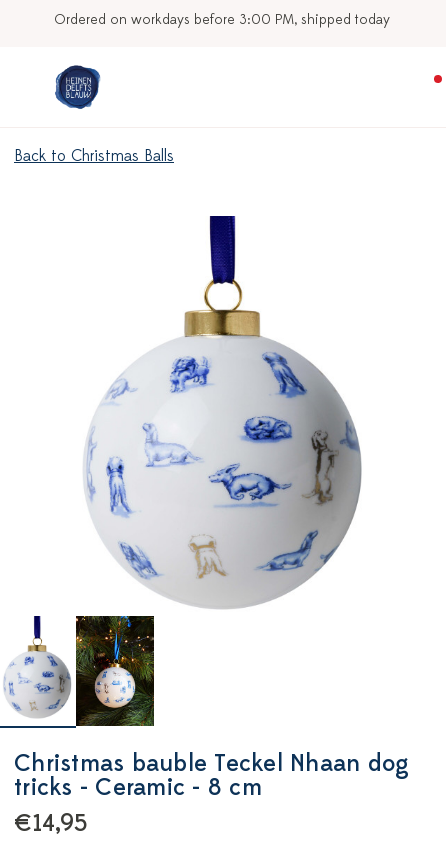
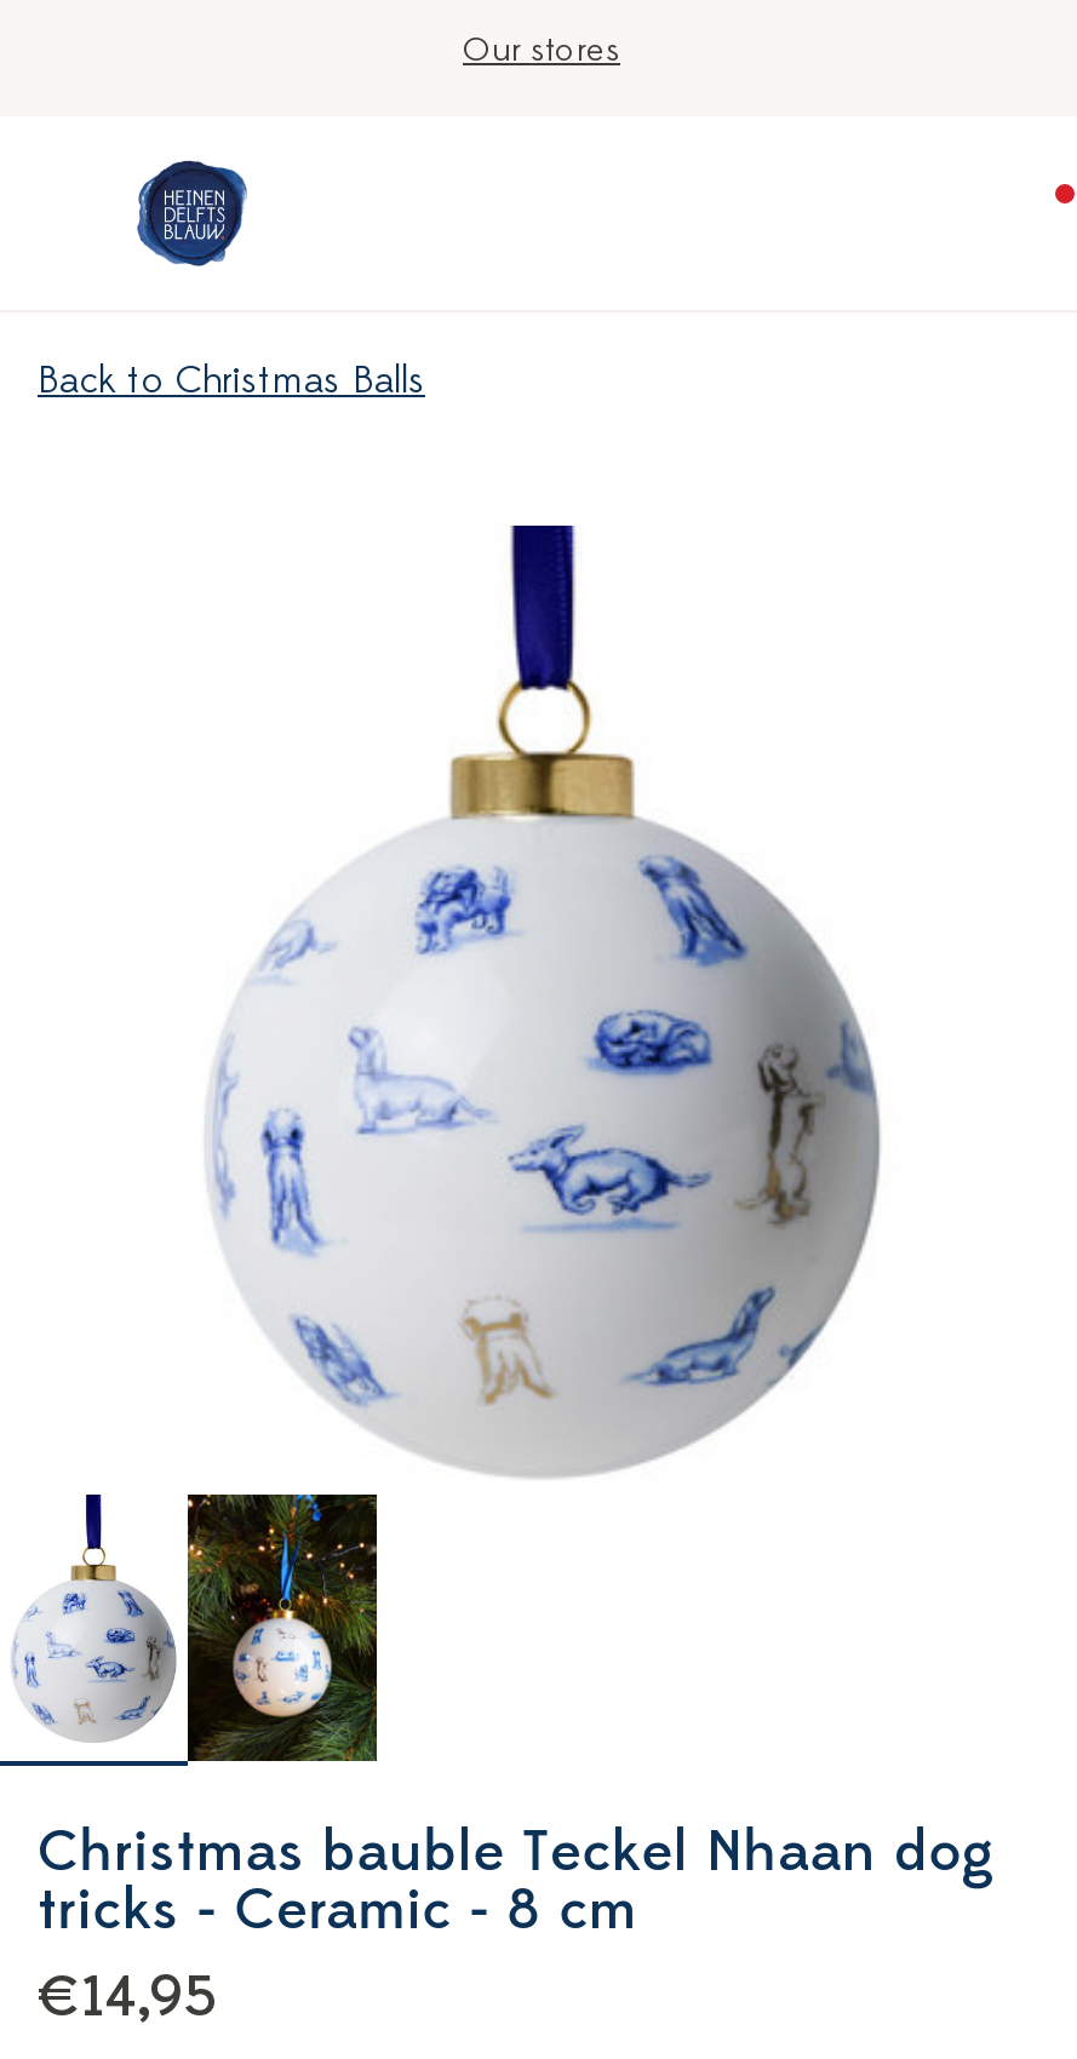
[54,11,390,28] Ordered on workdays before 3:00 PM, shipped today -> [463,29,620,70] Our stores

